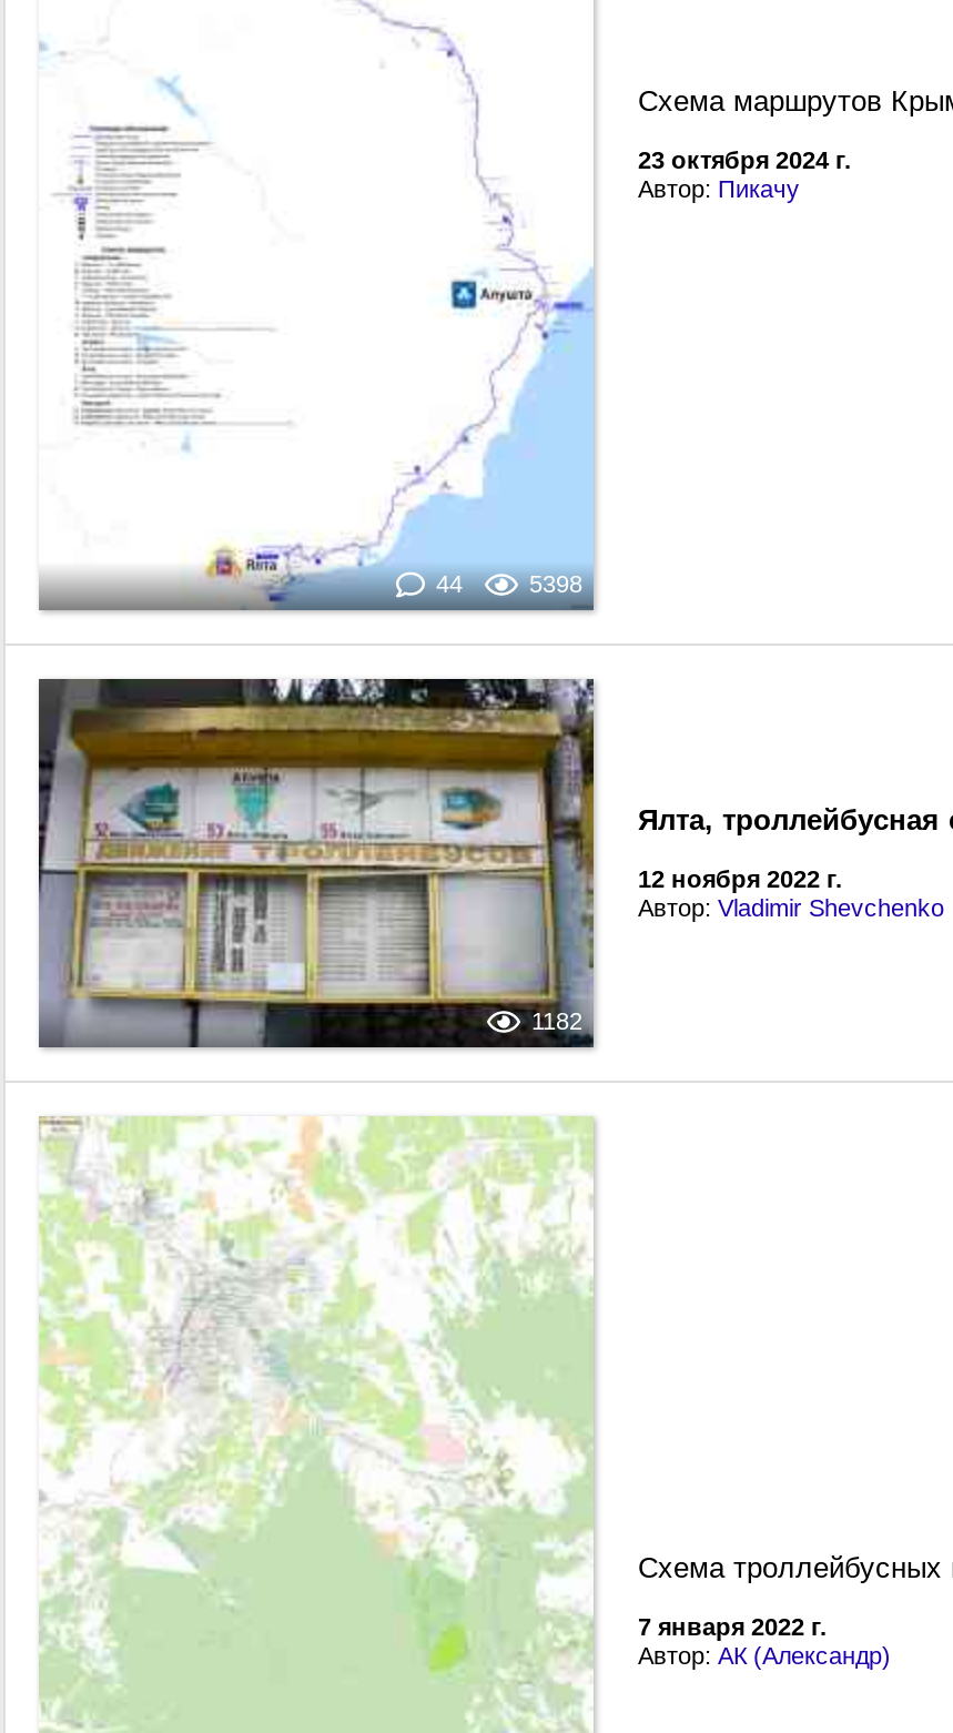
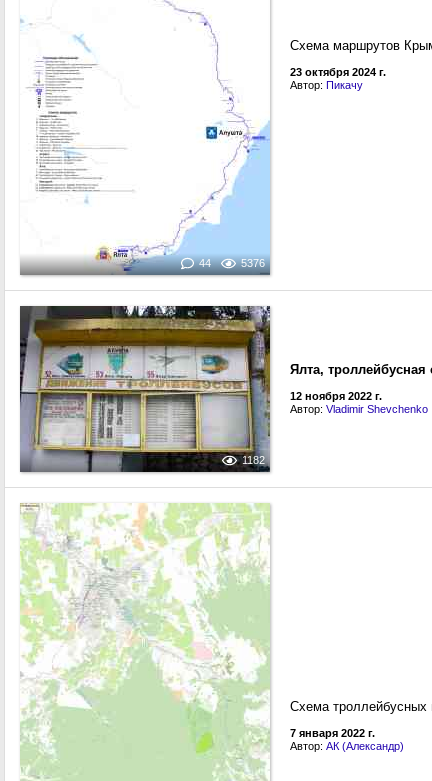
[529,570,582,597] 5398 -> [241,257,265,269] 5376

